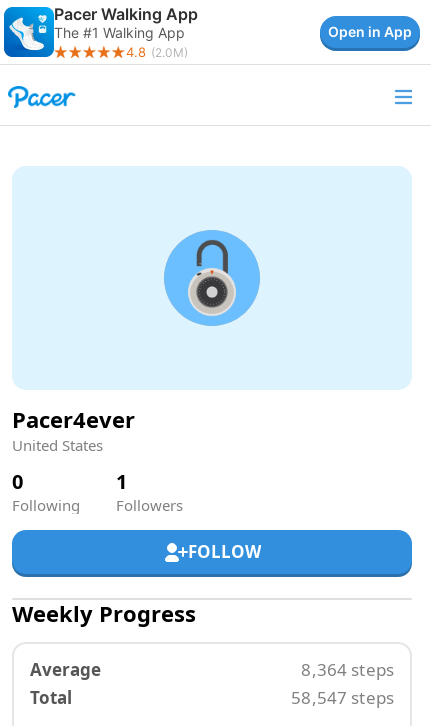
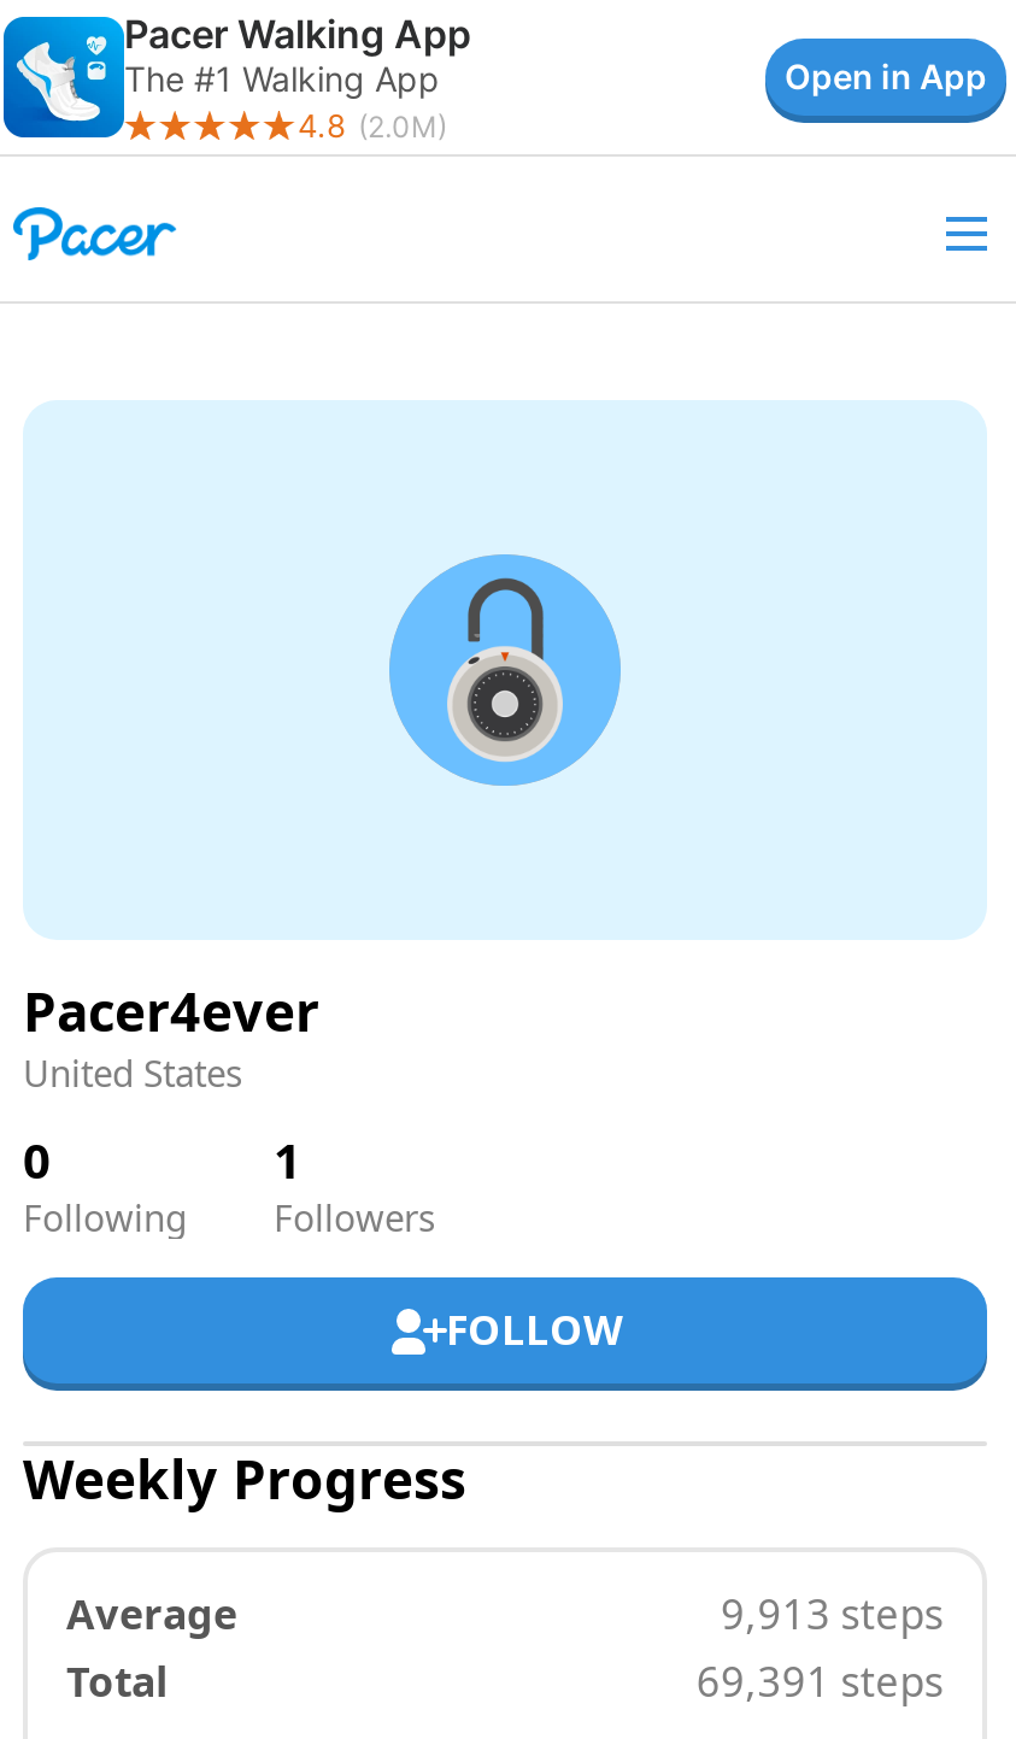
[301,658,394,681] 8,364 steps -> [721,1586,944,1641] 9,913 steps
[291,686,394,709] 58,547 steps -> [696,1653,944,1709] 69,391 steps

